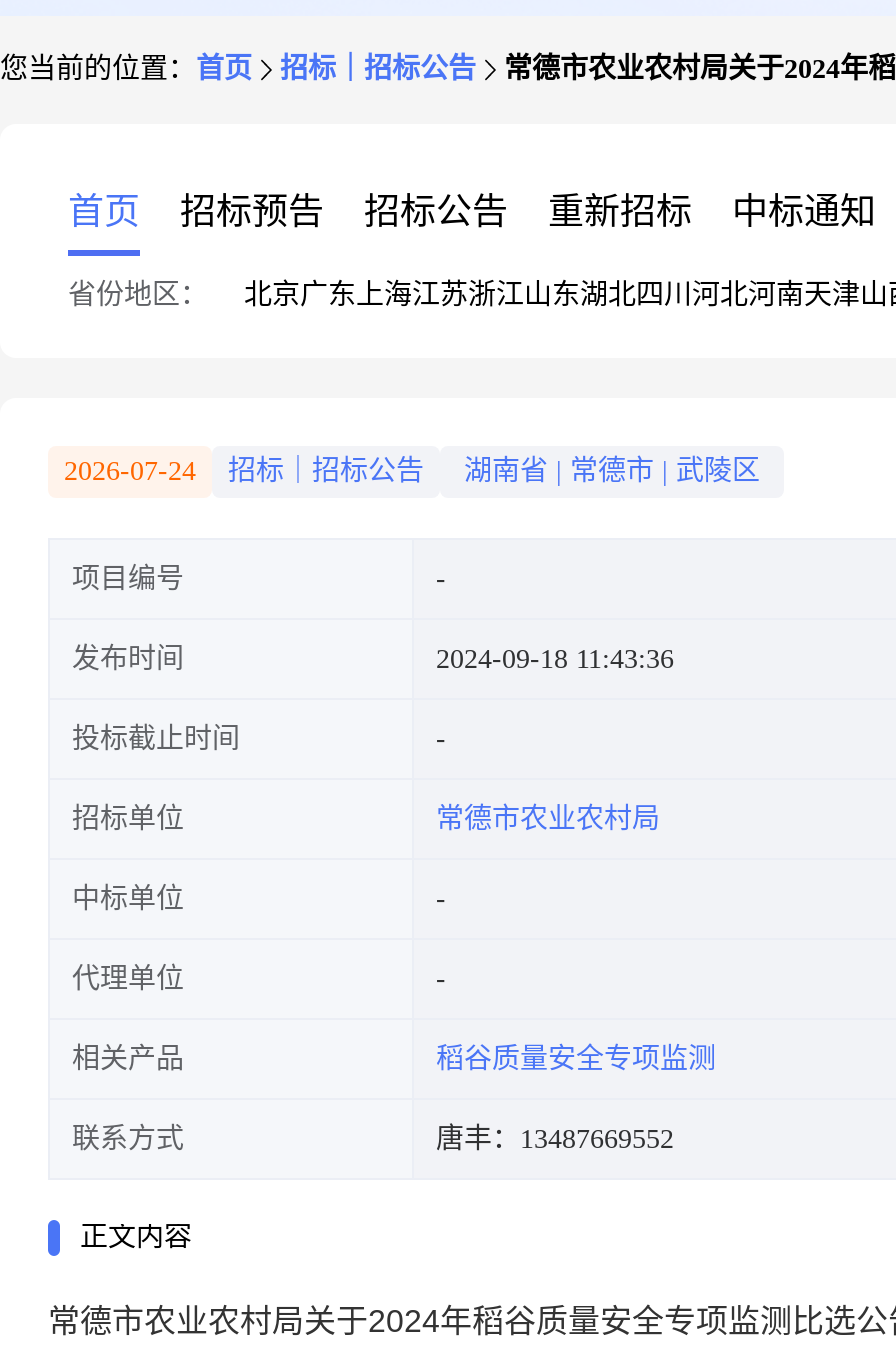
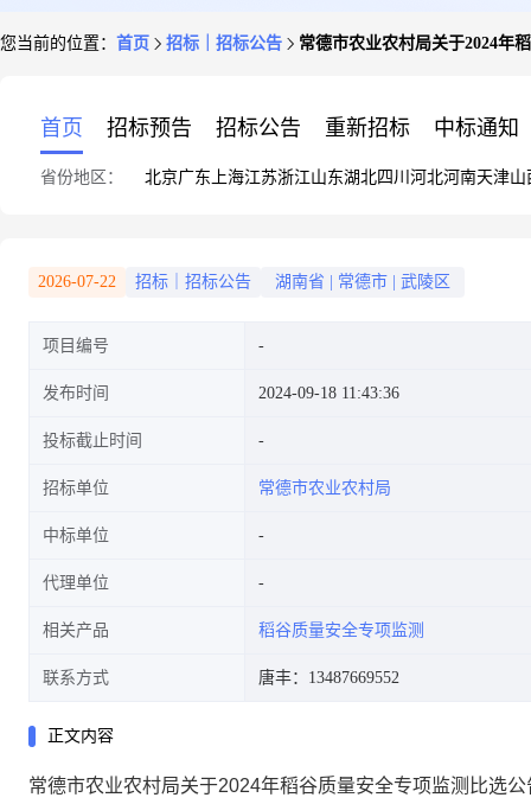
[64,456,196,486] 2026-07-24 -> [38,273,116,291] 2026-07-22

